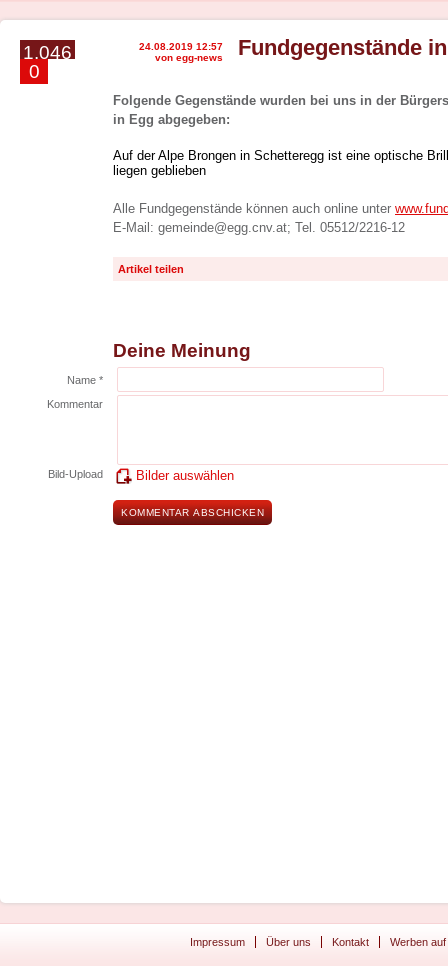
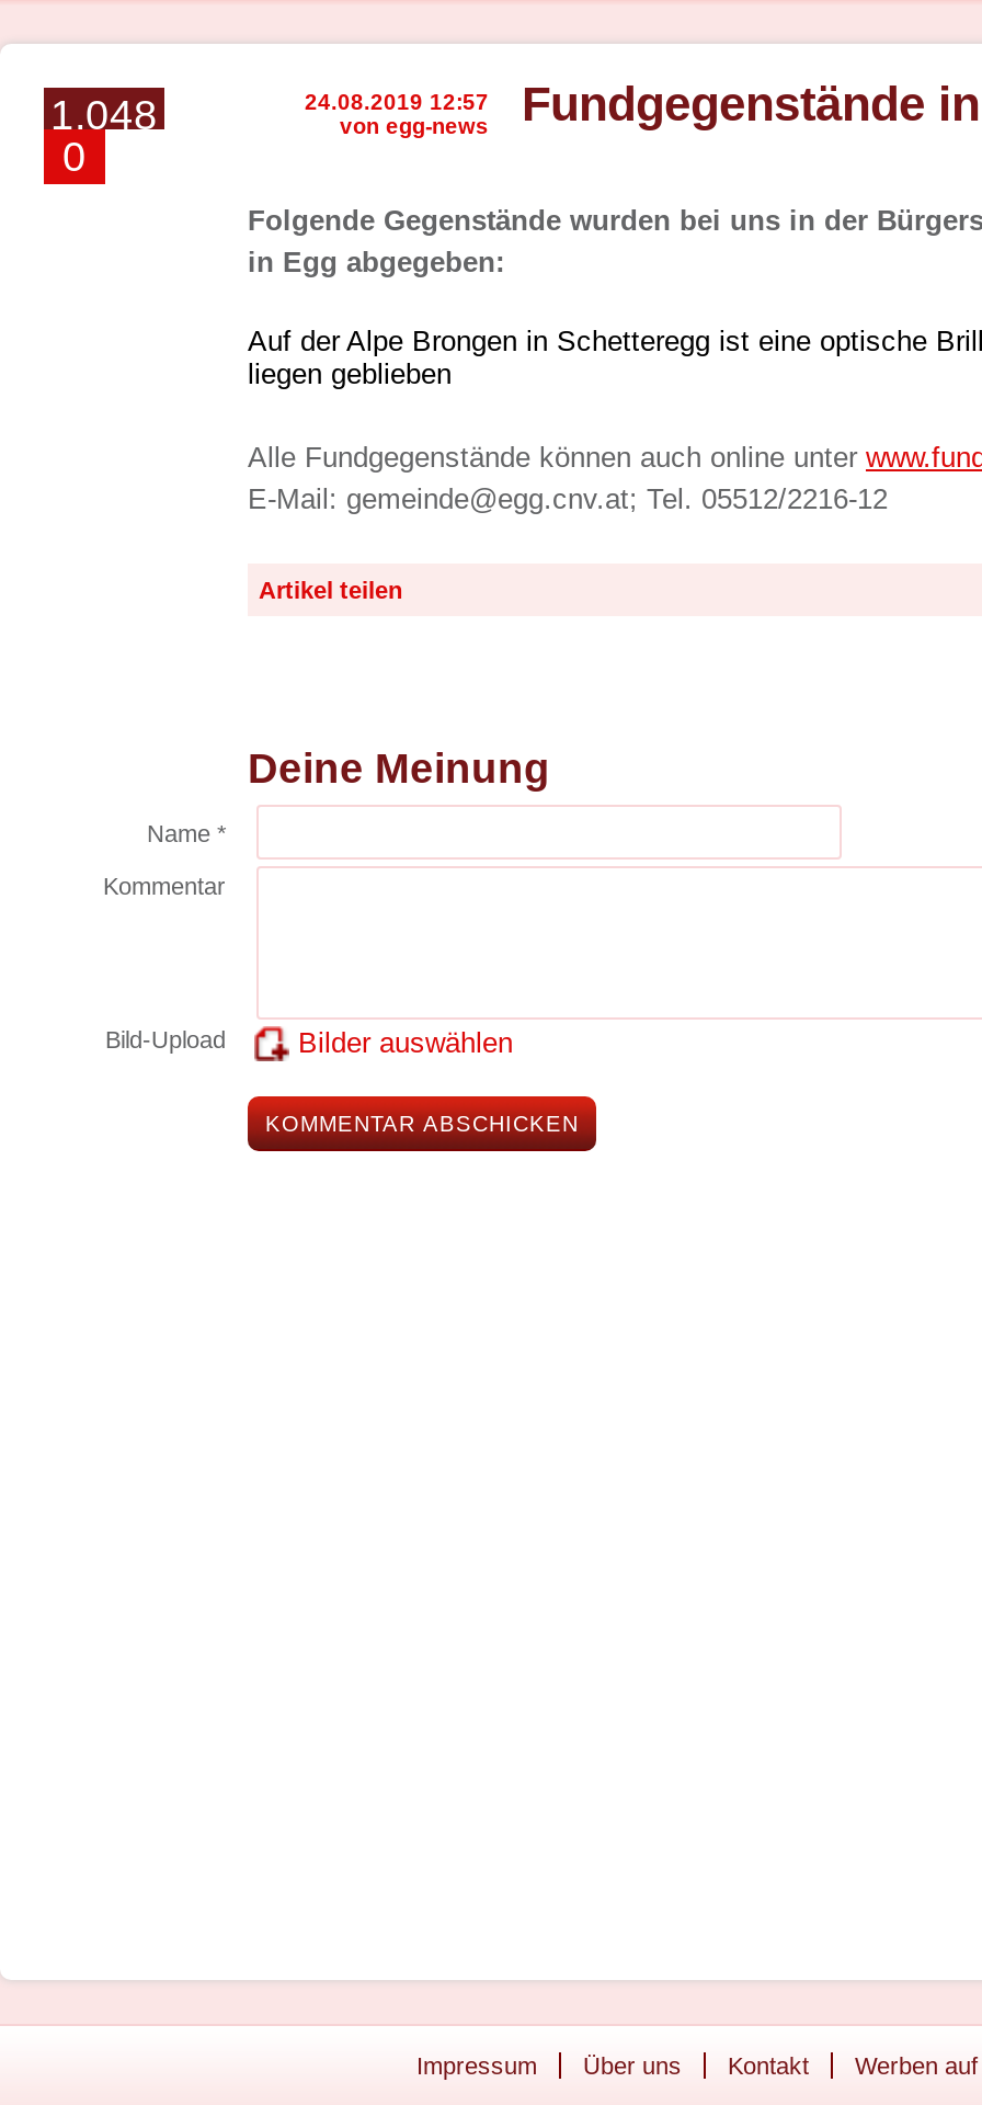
[23,42,72,63] 1.046 -> [50,92,158,138] 1.048

